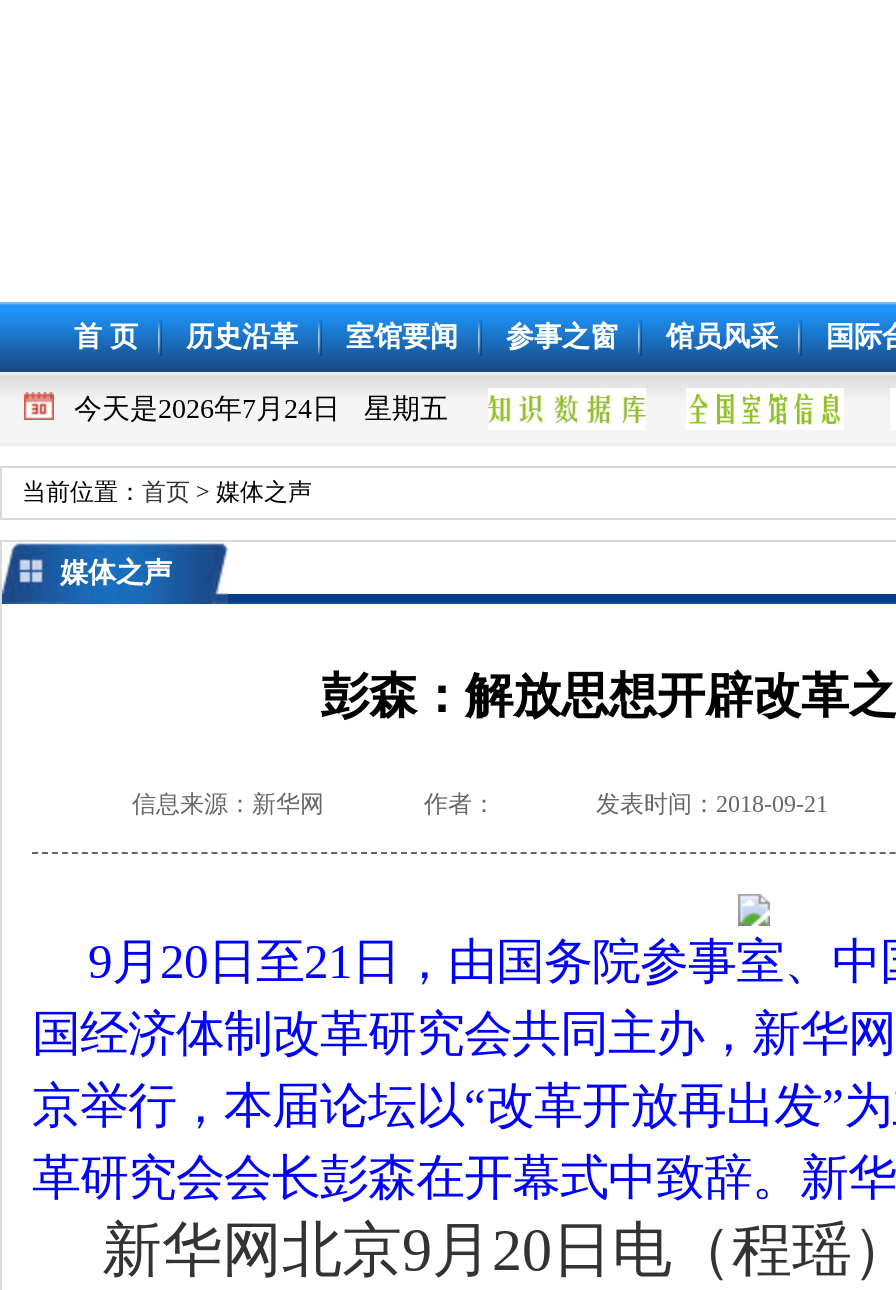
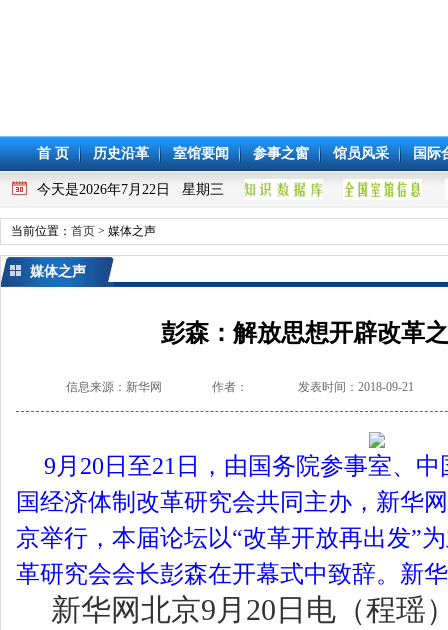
[74,394,448,424] 今天是2026年7月24日 星期五 -> [37,182,224,197] 今天是2026年7月22日 星期三

